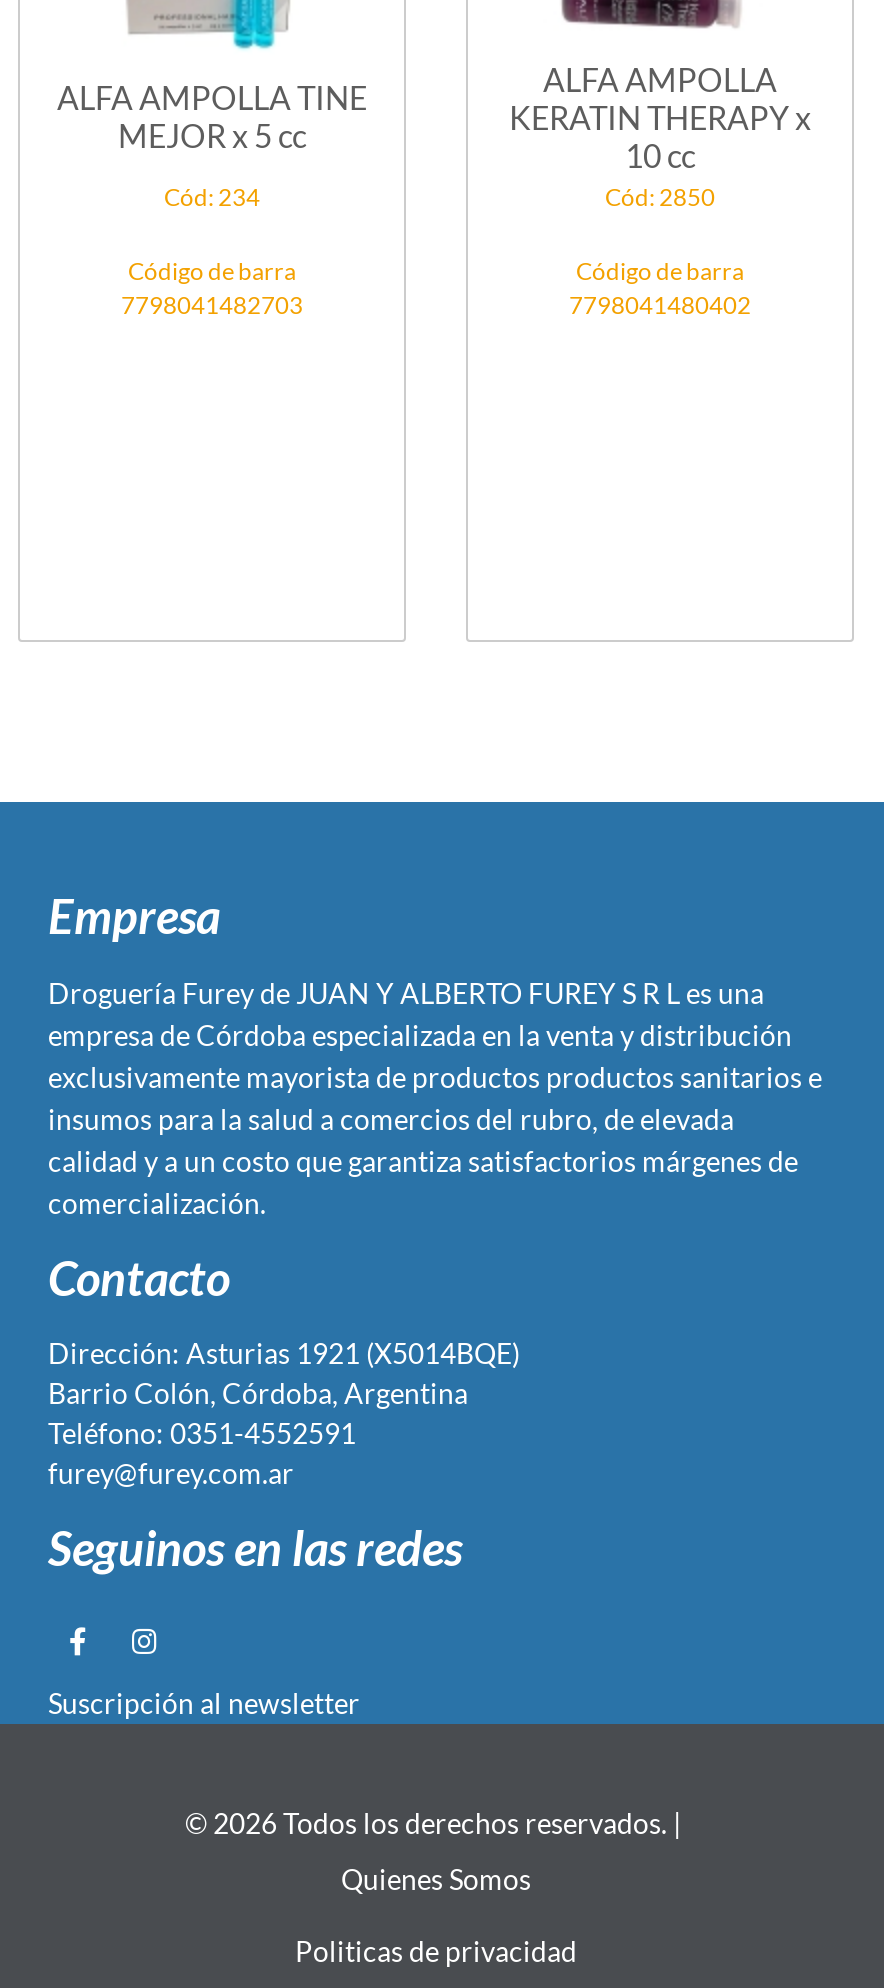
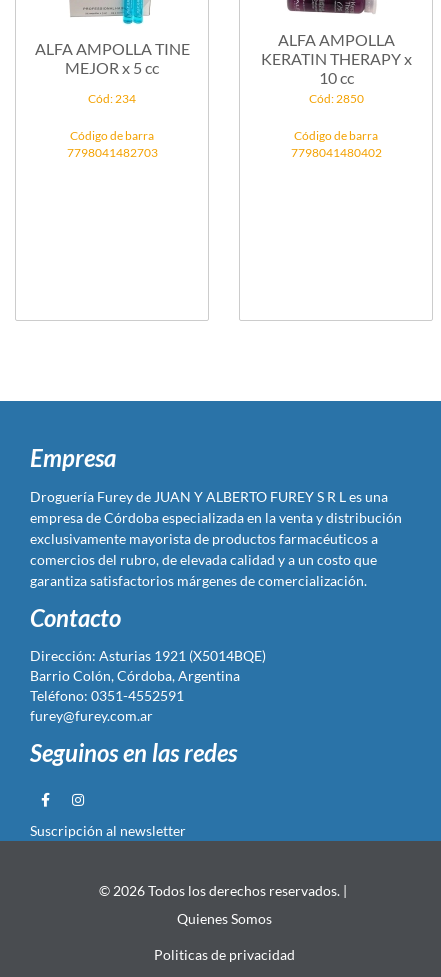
[48,1061,822,1221] exclusivamente mayorista de productos productos sanitarios e | insumos para la salud a comercios del rubro, de elevada | calidad y a un costo que garantiza satisfactorios márgenes de | comercialización. -> [30,530,378,589] exclusivamente mayorista de productos farmacéuticos a | comercios del rubro, de elevada calidad y a un costo que | garantiza satisfactorios márgenes de comercialización.

